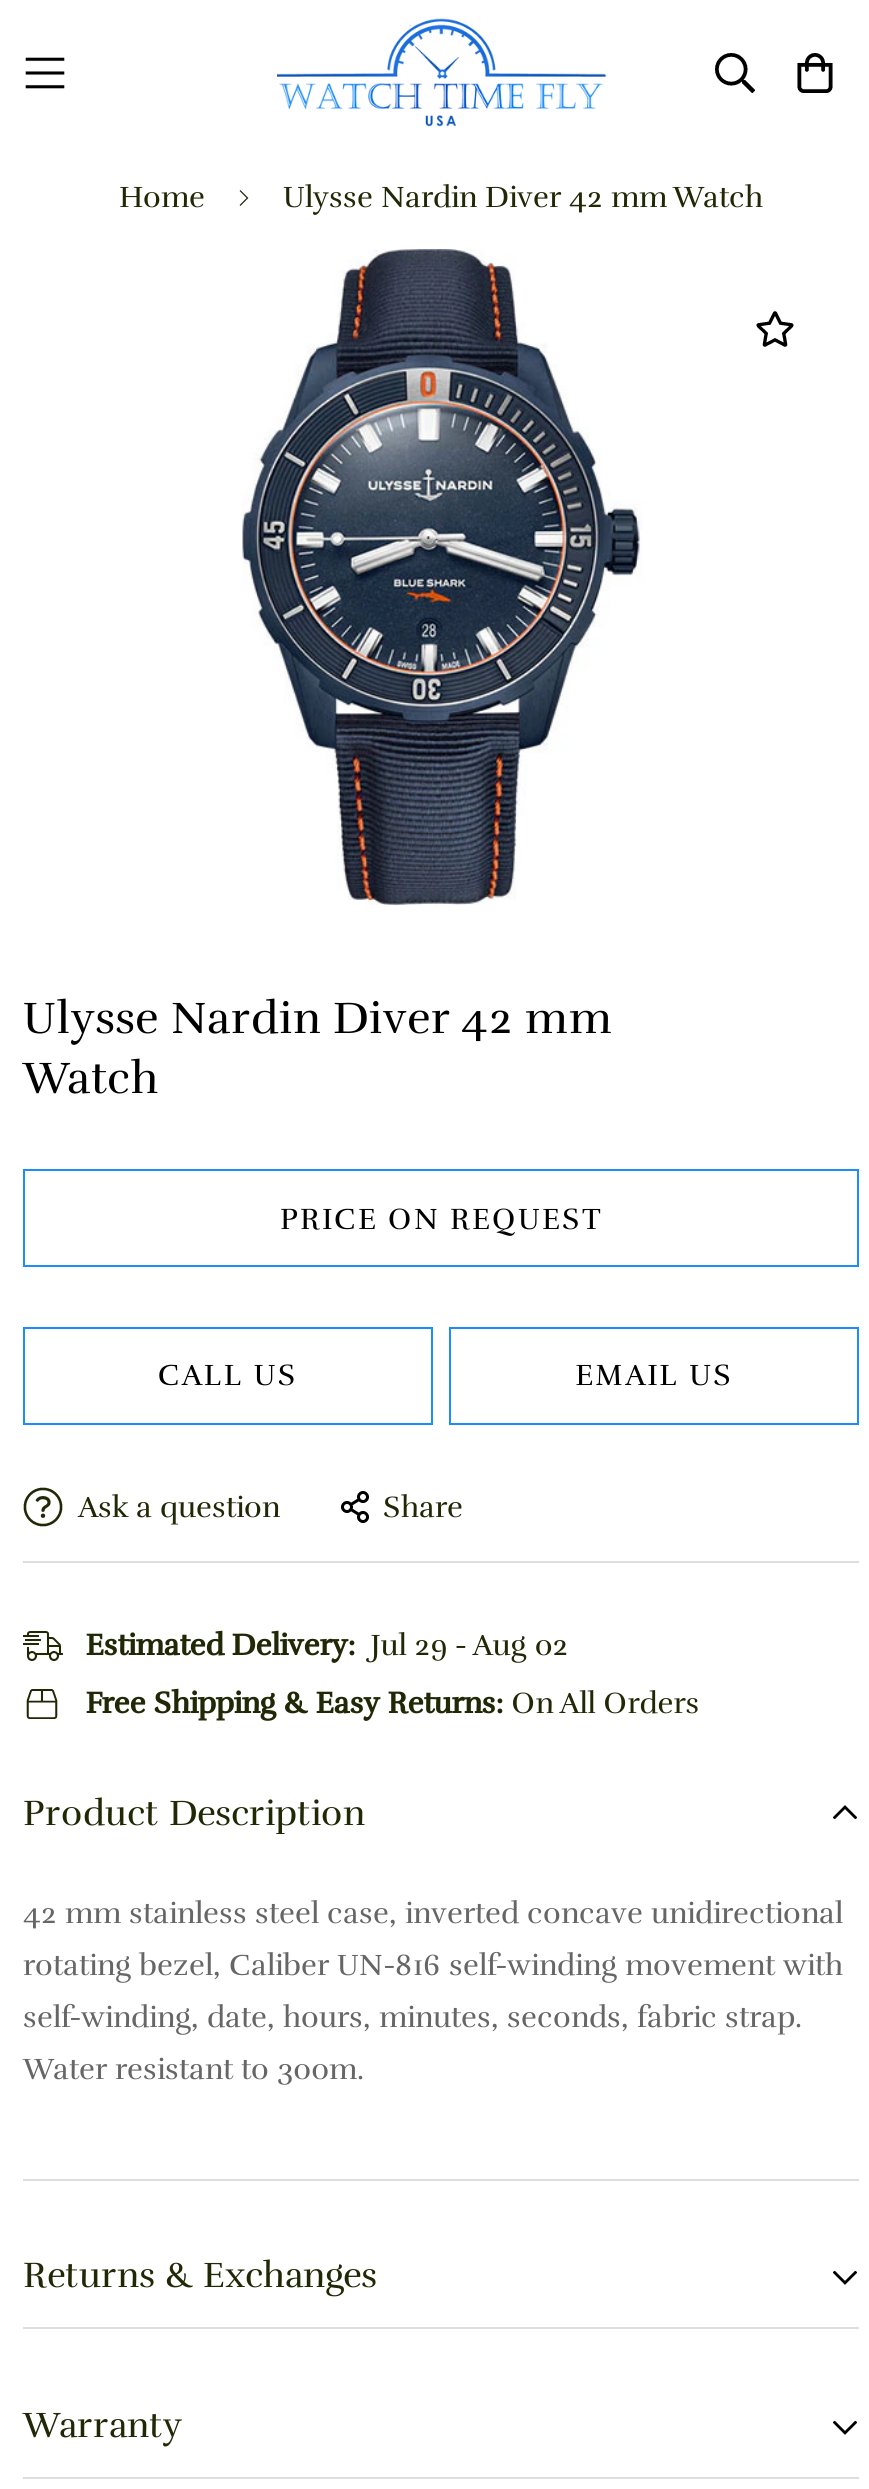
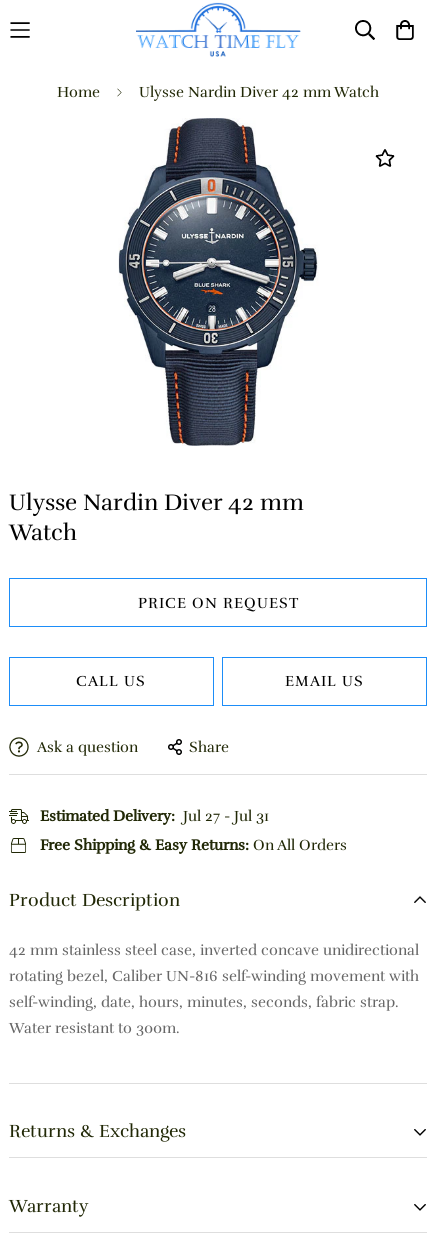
[85,1627,569,1663] Estimated Delivery: Jul 29 - Aug 02 -> [40,807,269,825] Estimated Delivery: Jul 27 - Jul 31

